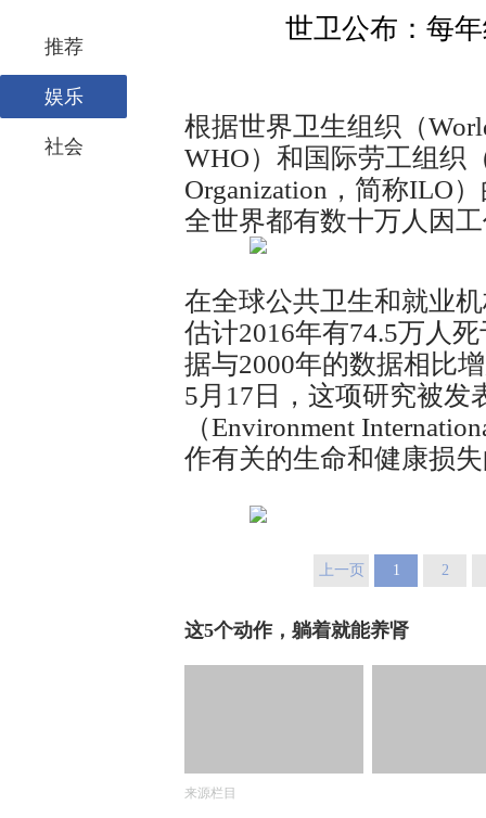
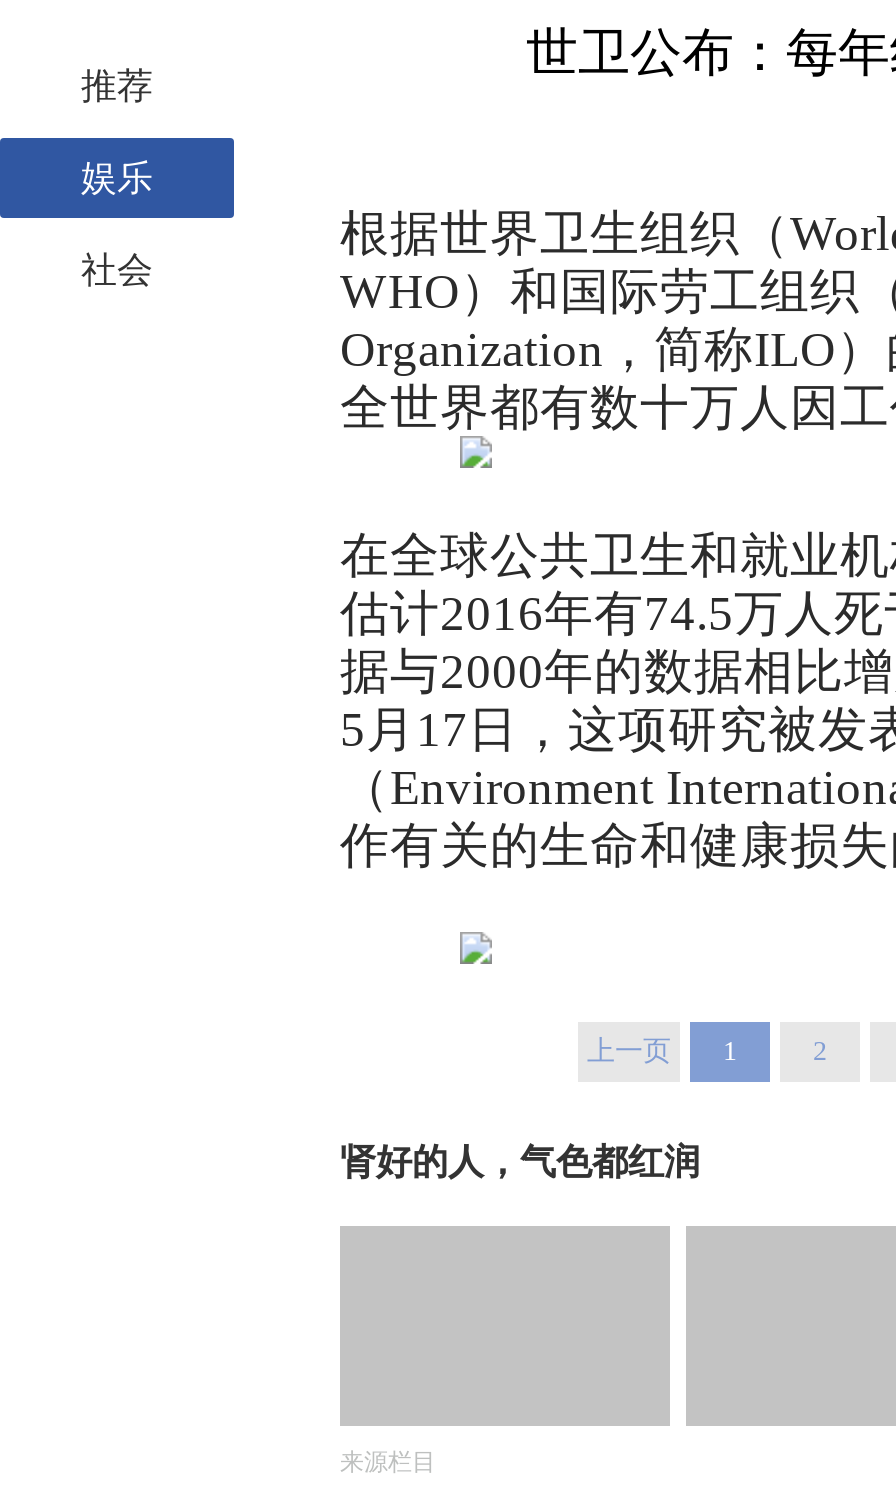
[184,619,409,641] 这5个动作，躺着就能养肾 -> [340,1142,700,1182] 肾好的人，气色都红润

